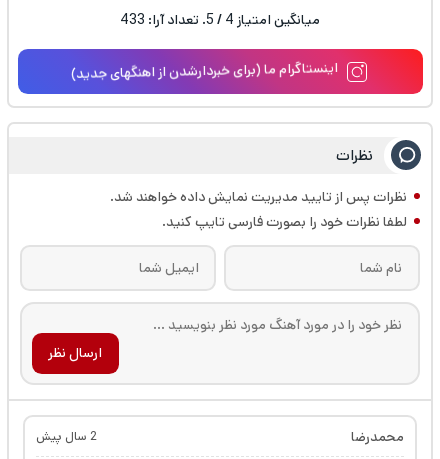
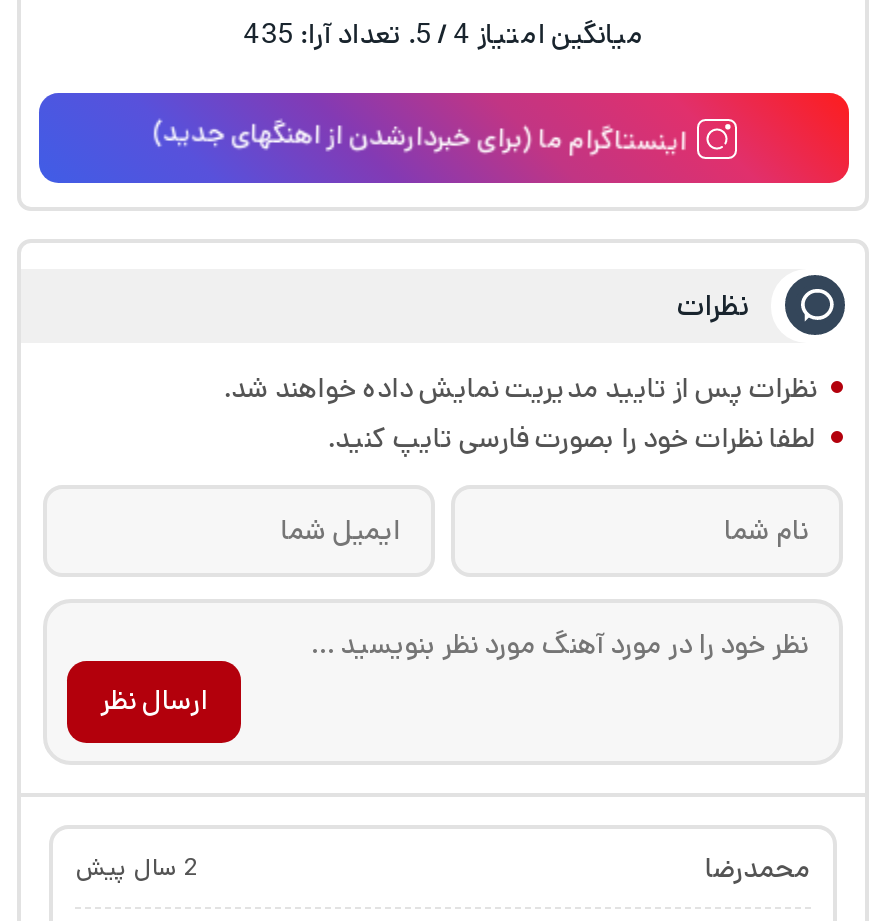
[120,10,145,30] 433 -> [243,16,293,56] 435

